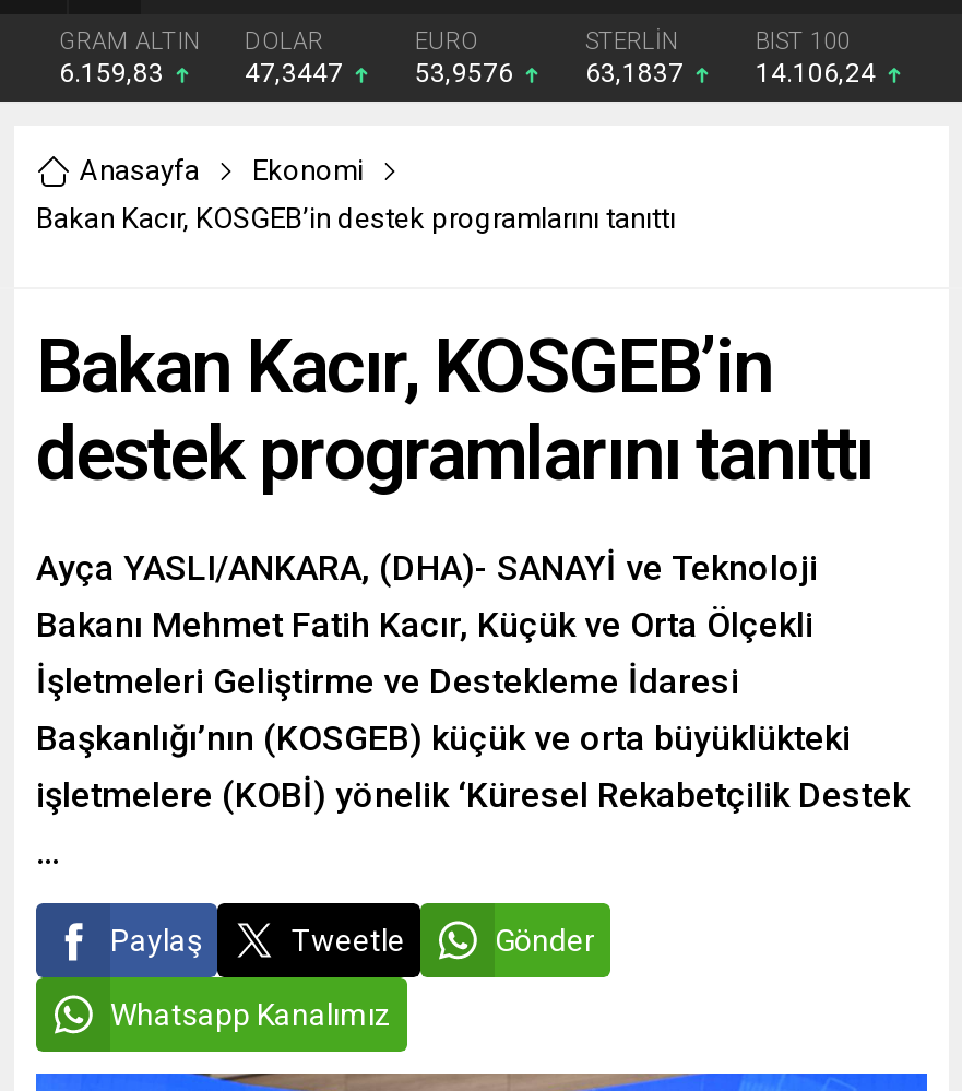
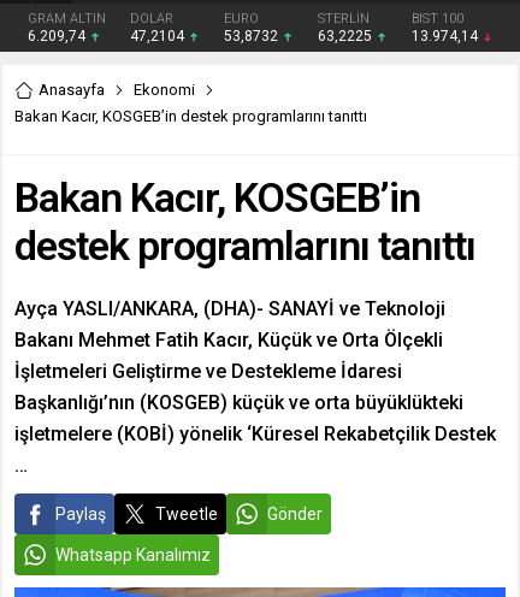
[59,58,170,88] 6.159,83 -> [27,28,88,45] 6.209,74
[245,58,349,88] 47,3447 -> [129,28,187,45] 47,2104
[415,58,520,88] 53,9576 -> [223,28,281,45] 53,8732
[585,58,690,88] 63,1837 -> [317,28,375,45] 63,2225
[756,58,882,88] 14.106,24 -> [411,28,481,45] 13.974,14

